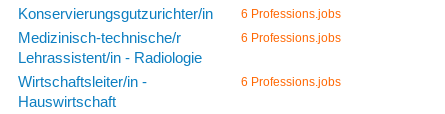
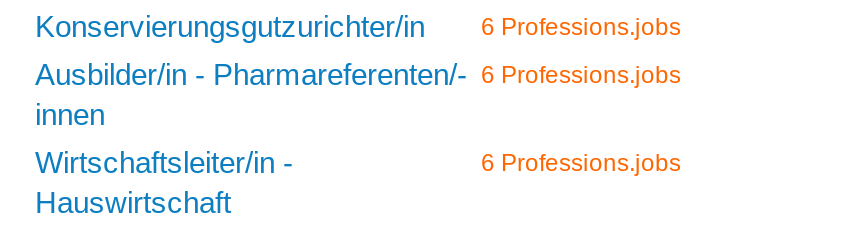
[17,29,201,66] Medizinisch-technische/r | Lehrassistent/in - Radiologie -> [35,57,467,131] Ausbilder/in - Pharmareferenten/- | innen

